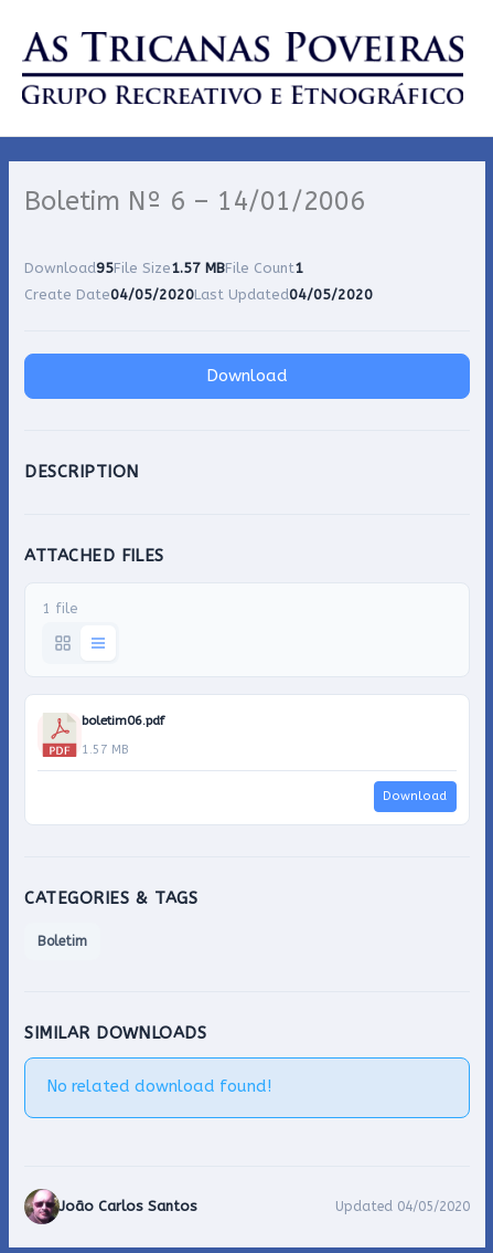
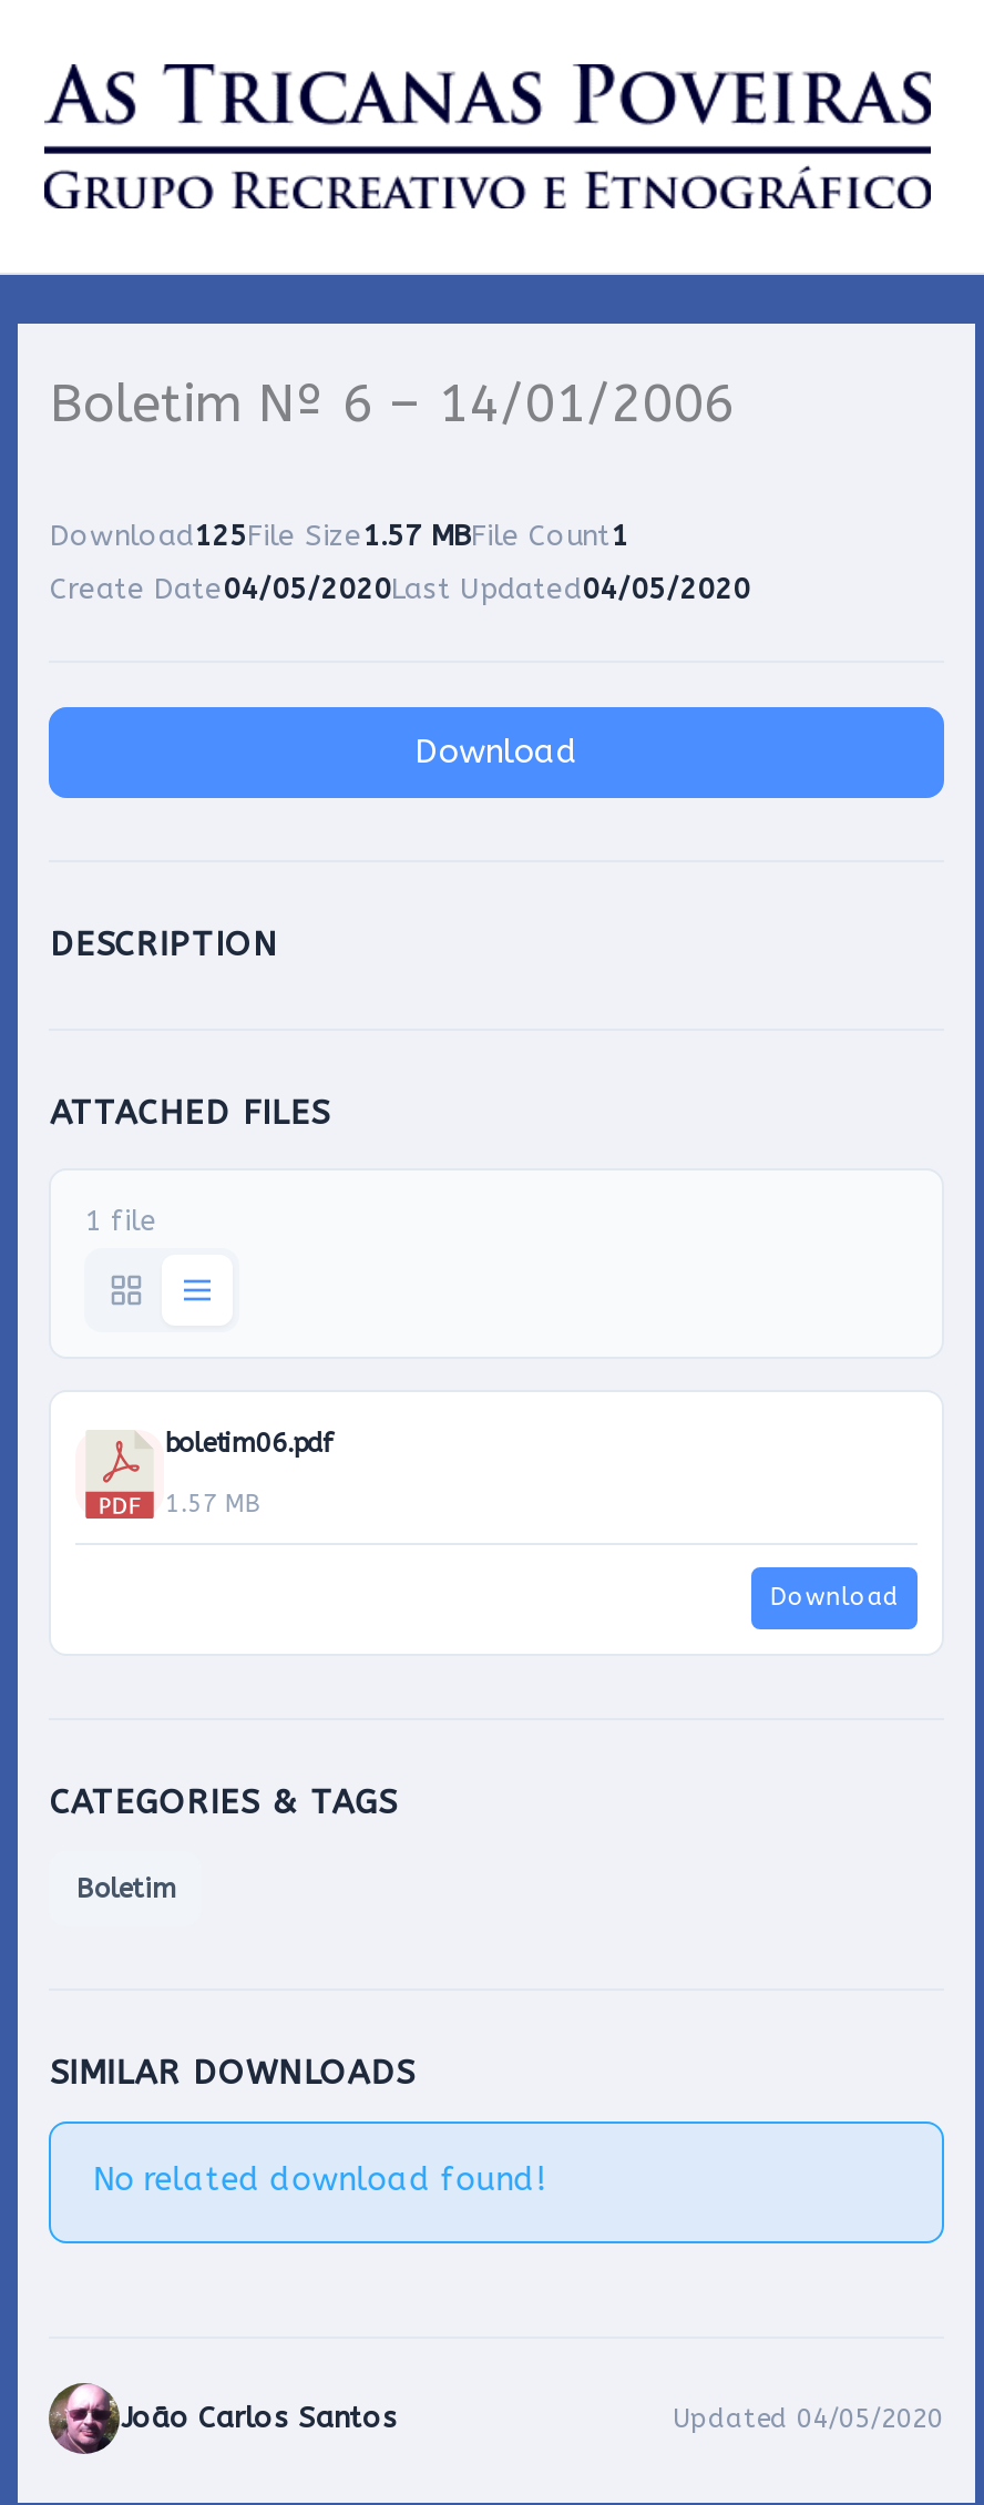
[25,259,304,276] Download95File Size 1.57 MBFile Count1 -> [50,520,628,553] Download125File Size 1.57 MBFile Count1

